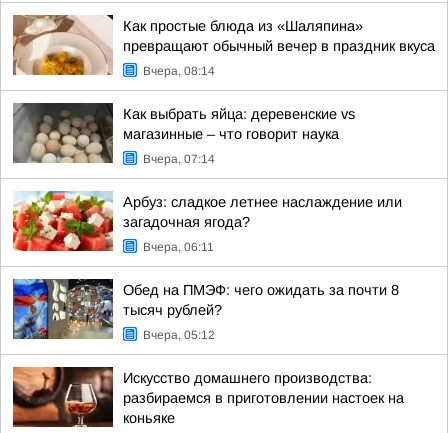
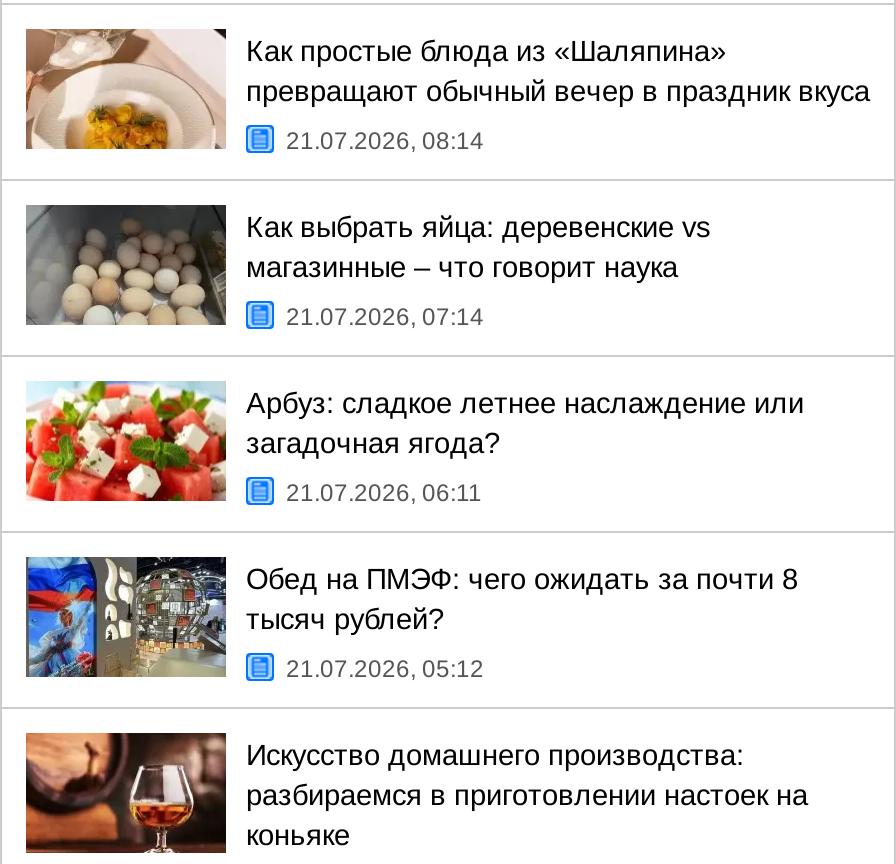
[143,64,215,78] Вчера, 08:14 -> [286,127,484,155] 21.07.2026, 08:14
[143,152,215,166] Вчера, 07:14 -> [286,303,484,331] 21.07.2026, 07:14
[143,240,214,254] Вчера, 06:11 -> [286,479,482,507] 21.07.2026, 06:11
[143,328,215,342] Вчера, 05:12 -> [286,655,484,683] 21.07.2026, 05:12

